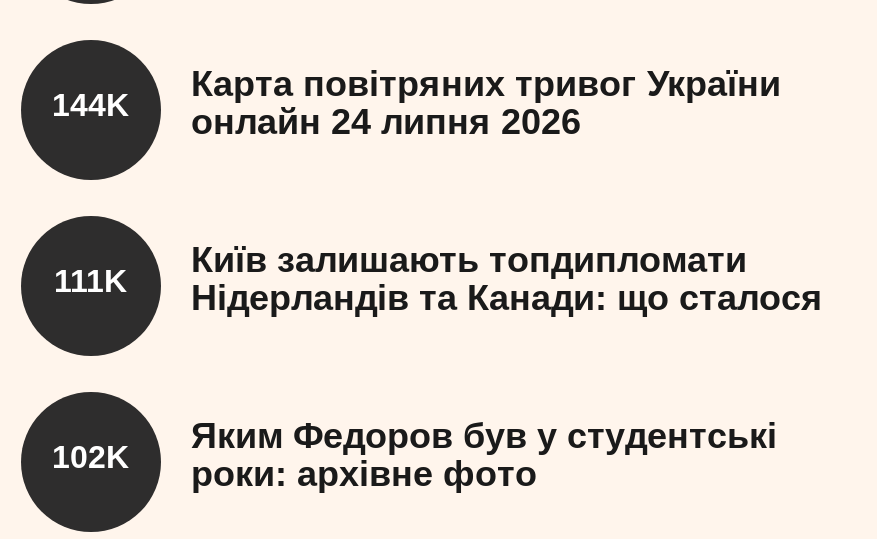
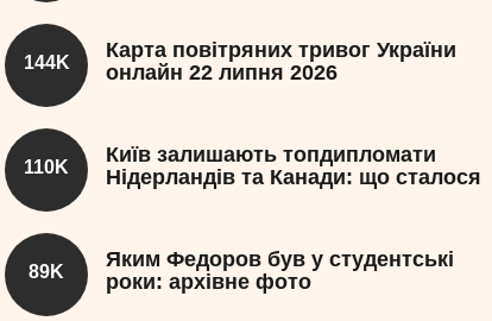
[52,89,581,142] 144K онлайн 24 липня 2026 -> [23,53,338,84] 144K онлайн 22 липня 2026
[54,265,823,318] 111K Нідерландів та Канади: що сталося -> [24,157,481,189] 110K Нідерландів та Канади: що сталося
[52,441,130,475] 102K -> [29,262,64,282] 89K

